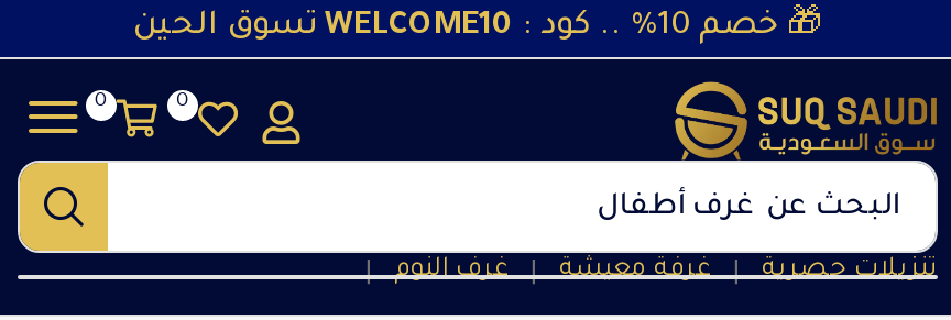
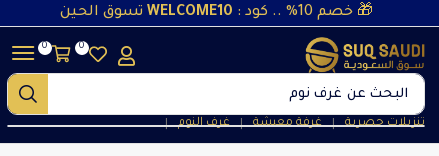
[601,190,901,223] البحث عن غرف طعام -> [289,87,408,102] البحث عن غرف نوم

